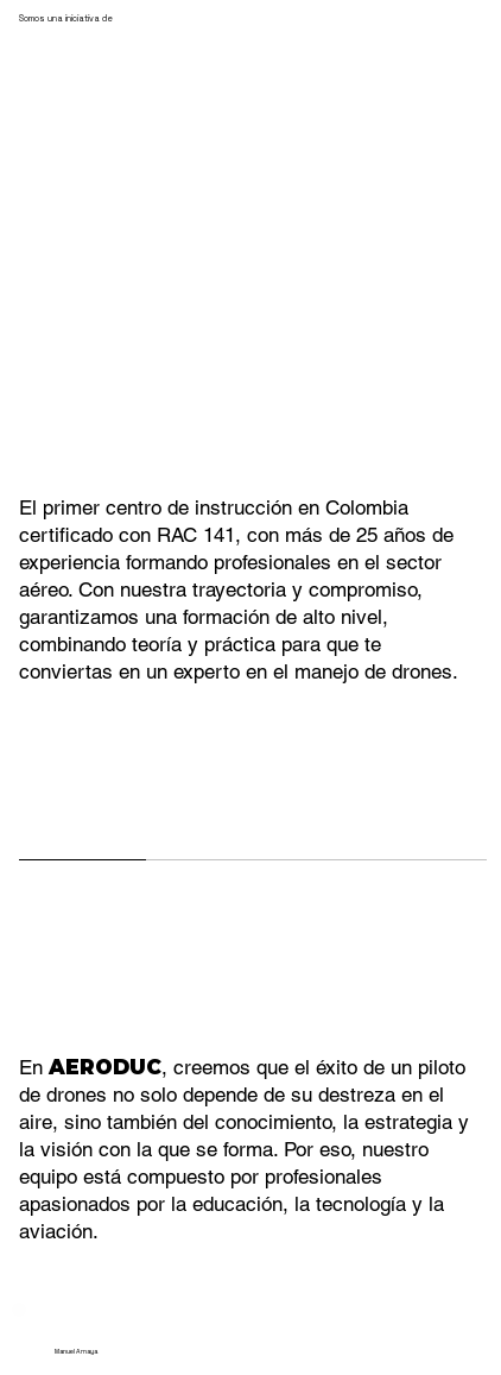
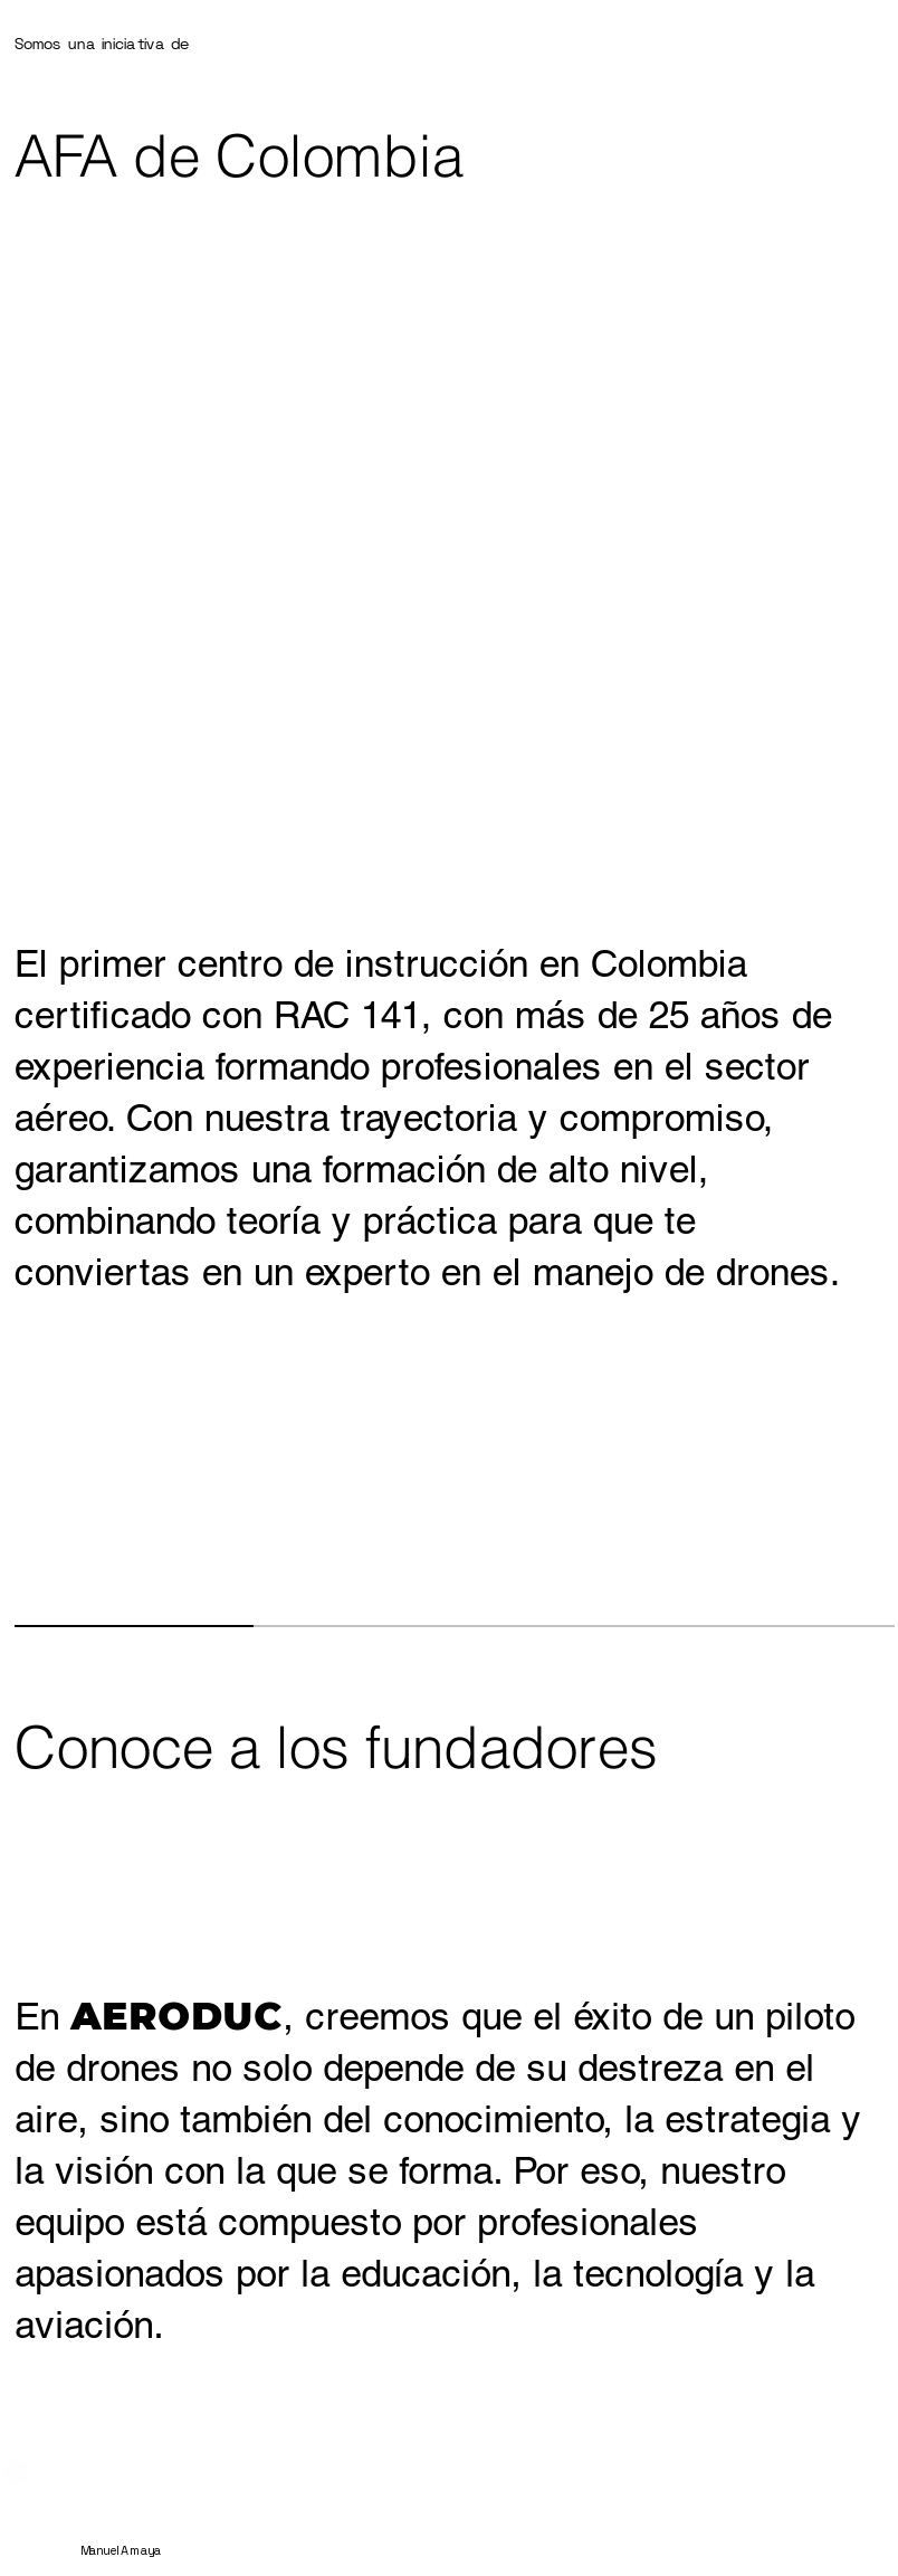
none -> [14,121,463,190] AFA de Colombia
none -> [14,1711,658,1780] Conoce a los fundadores

